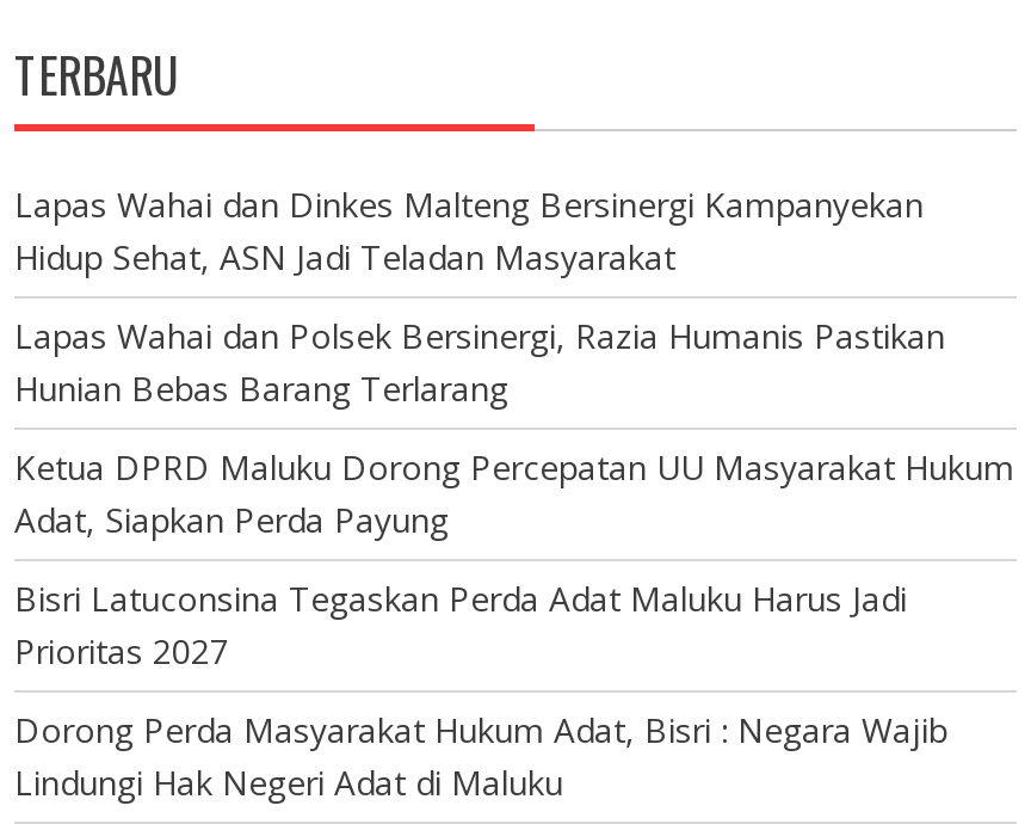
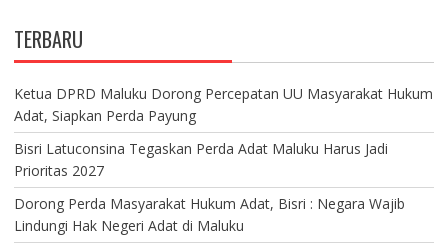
[14,182,945,411] Lapas Wahai dan Dinkes Malteng Bersinergi Kampanyekan | Hidup Sehat, ASN Jadi Teladan Masyarakat | Lapas Wahai dan Polsek Bersinergi, Razia Humanis Pastikan | Hunian Bebas Barang Terlarang -> none

